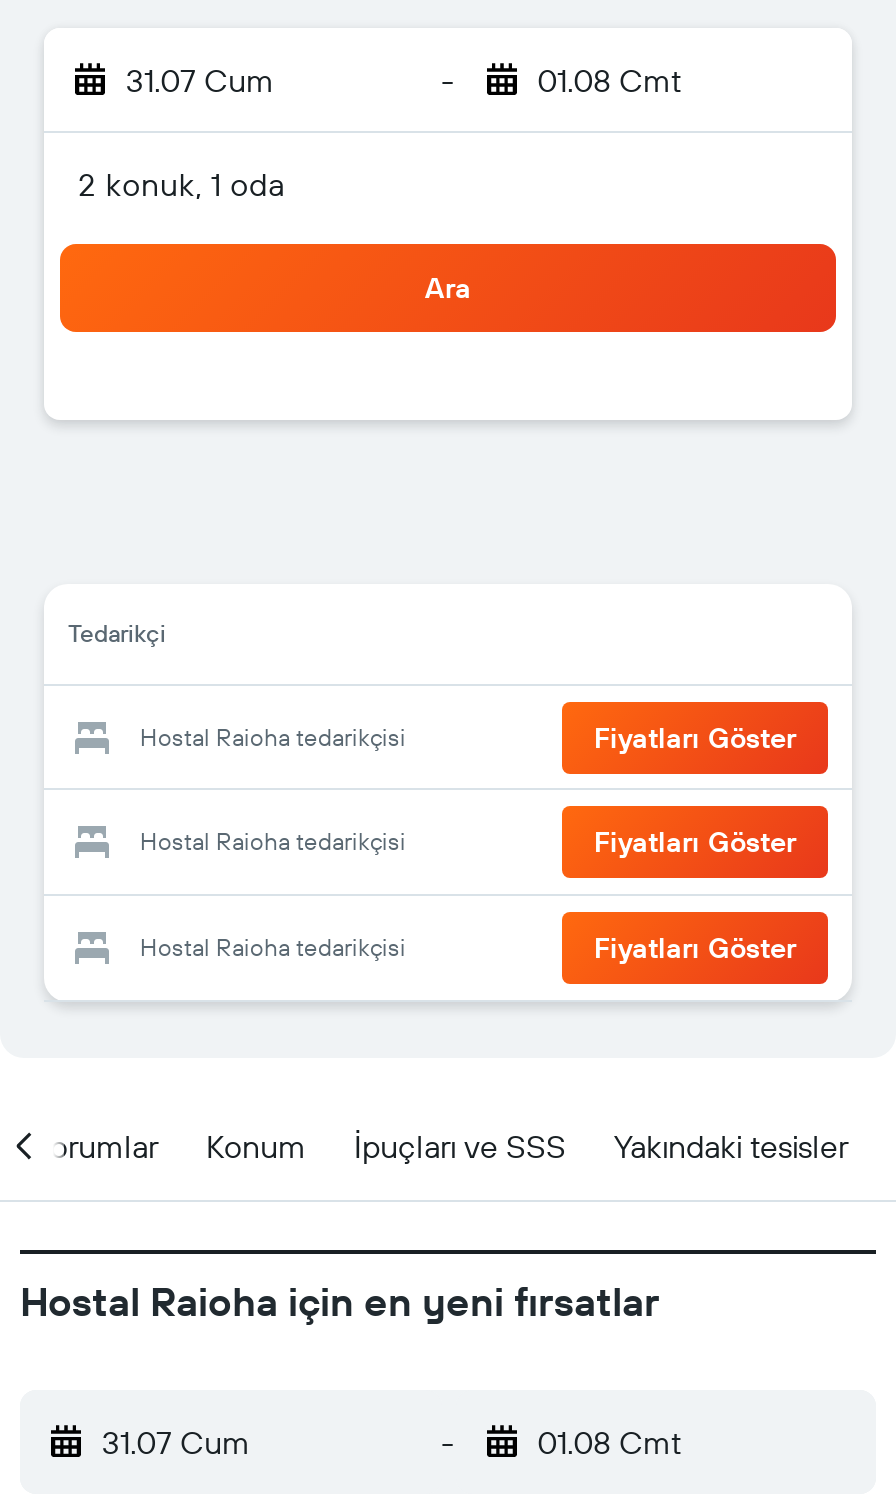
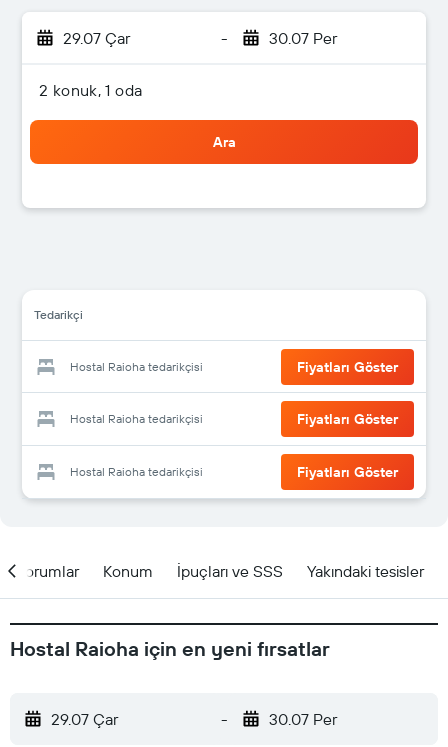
[126,60,274,100] 31.07 Cum -> [63,28,130,48] 29.07 Çar
[537,60,681,100] 01.08 Cmt -> [268,28,336,48] 30.07 Per
[102,1422,250,1462] 31.07 Cum -> [51,709,118,729] 29.07 Çar
[537,1422,681,1462] 01.08 Cmt -> [268,709,336,729] 30.07 Per

